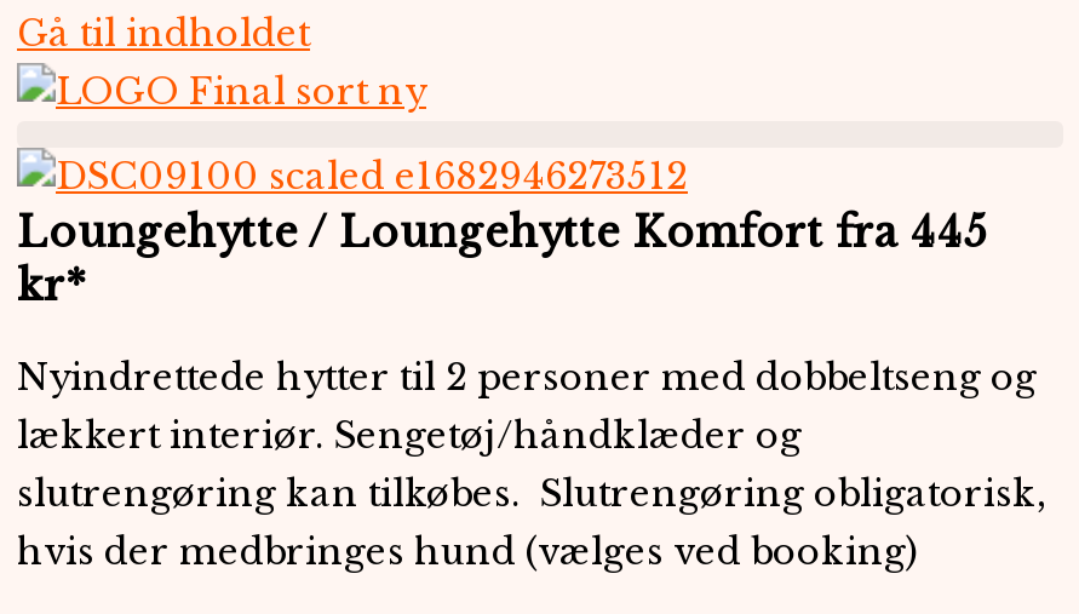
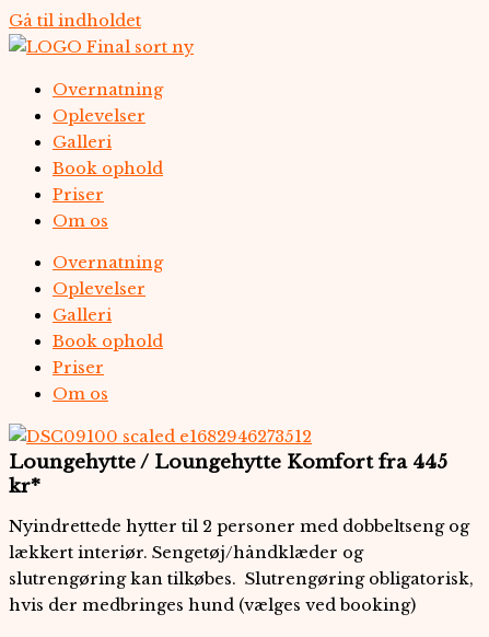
none -> [53,79,163,404] Overnatning | Oplevelser | Galleri | Book ophold | Priser | Om os | Overnatning | Oplevelser | Galleri | Book ophold | Priser | Om os

